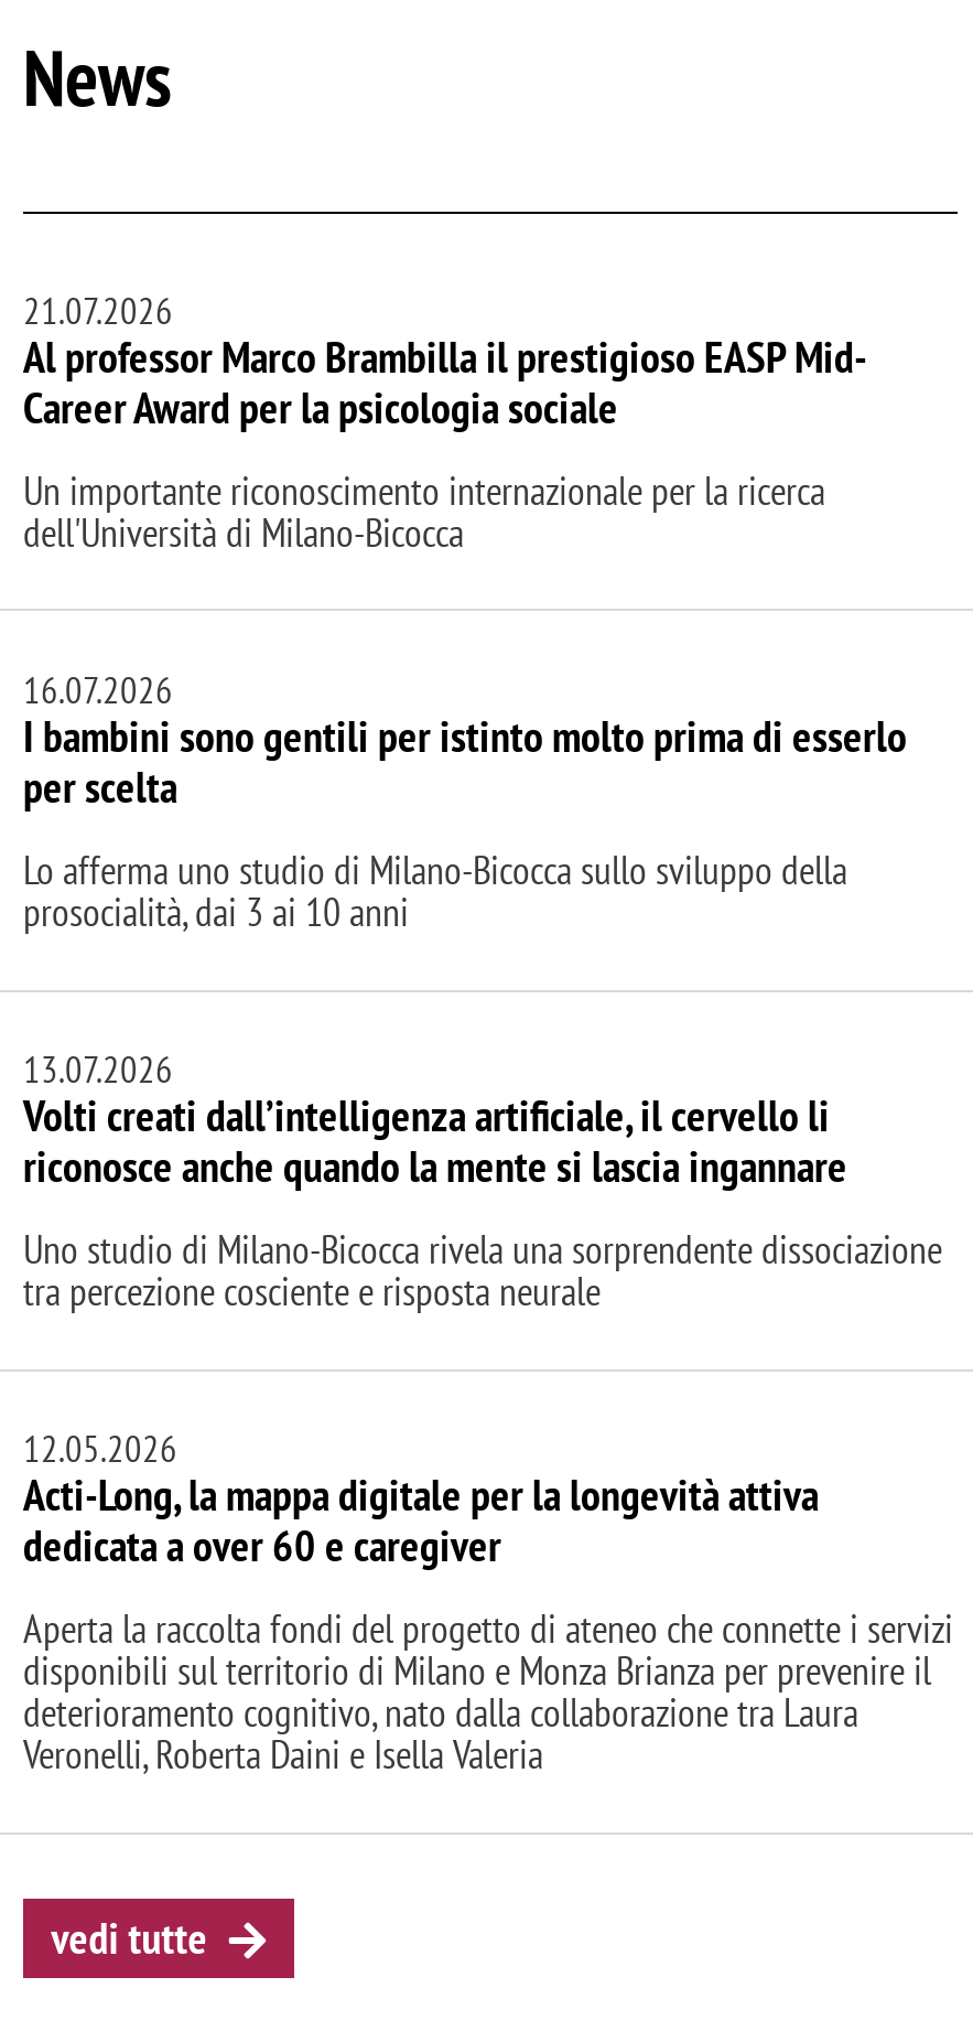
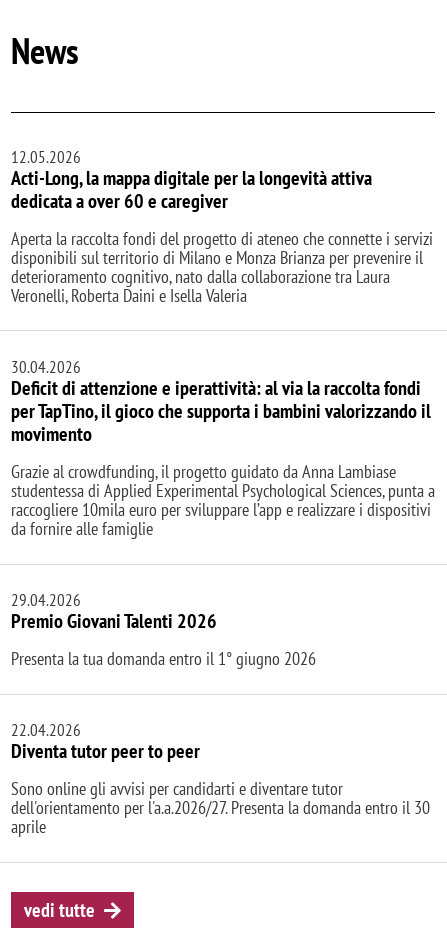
[23,286,942,1317] 21.07.2026 | Al professor Marco Brambilla il prestigioso EASP Mid- | Career Award per la psicologia sociale | Un importante riconoscimento internazionale per la ricerca | dell'Università di Milano-Bicocca | 16.07.2026 | I bambini sono gentili per istinto molto prima di esserlo | per scelta | Lo afferma uno studio di Milano-Bicocca sullo sviluppo della | prosocialità, dai 3 ai 10 anni | 13.07.2026 | Volti creati dall’intelligenza artificiale, il cervello li | riconosce anche quando la mente si lascia ingannare | Uno studio di Milano-Bicocca rivela una sorprendente dissociazione | tra percezione cosciente e risposta neurale -> none
moved [23,1425,953,1780] -> [11,146,433,307]: 12.05.2026 | Acti-Long, la mappa digitale per la longevità attiva | dedicata a over 60 e caregiver | Aperta la raccolta fondi del progetto di ateneo che connette i servizi | disponibili sul territorio di Milano e Monza Brianza per prevenire il | deterioramento cognitivo, nato dalla collaborazione tra Laura | Veronelli, Roberta Daini e Isella Valeria
none -> [11,356,435,838] 30.04.2026 | Deficit di attenzione e iperattività: al via la raccolta fondi | per TapTino, il gioco che supporta i bambini valorizzando il | movimento | Grazie al crowdfunding, il progetto guidato da Anna Lambiase | studentessa di Applied Experimental Psychological Sciences, punta a | raccogliere 10mila euro per sviluppare l’app e realizzare i dispositivi | da fornire alle famiglie | 29.04.2026 | Premio Giovani Talenti 2026 | Presenta la tua domanda entro il 1° giugno 2026 | 22.04.2026 | Diventa tutor peer to peer | Sono online gli avvisi per candidarti e diventare tutor | dell'orientamento per l'a.a.2026/27. Presenta la domanda entro il 30 | aprile

